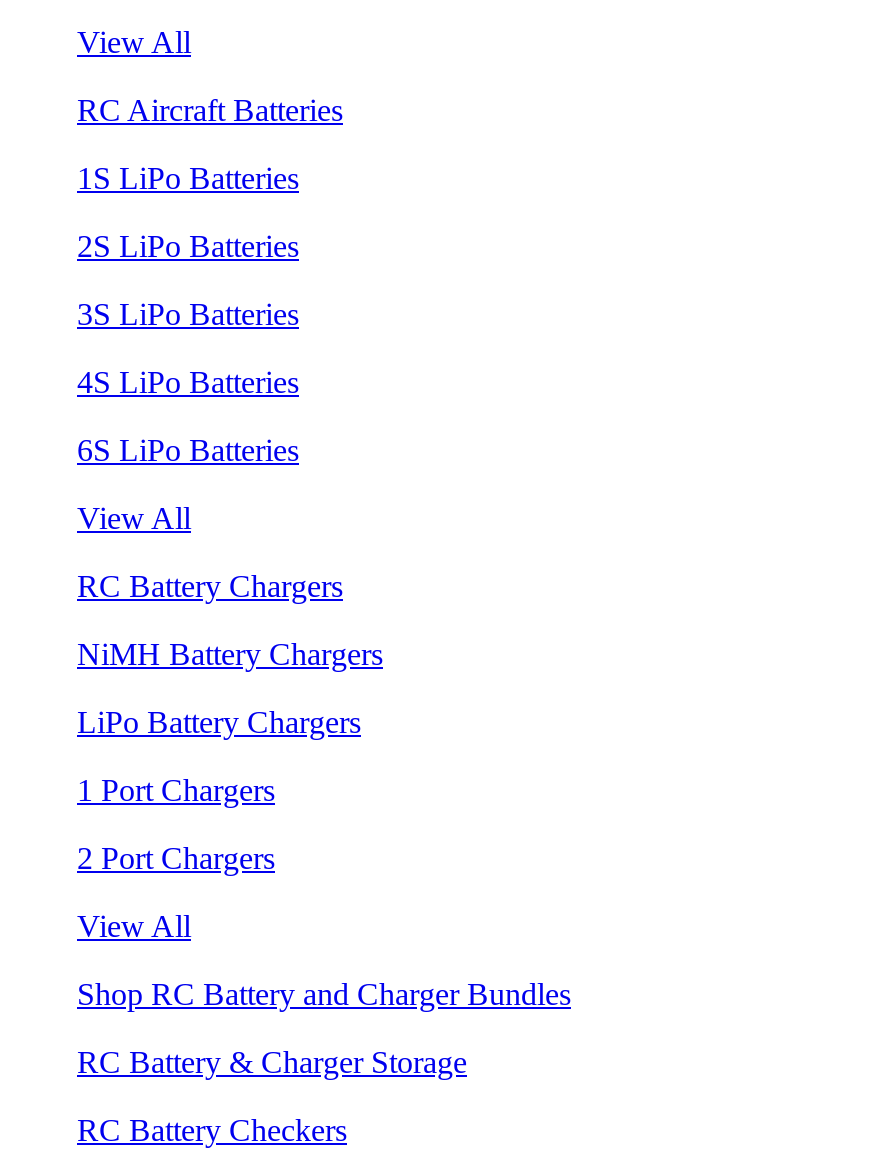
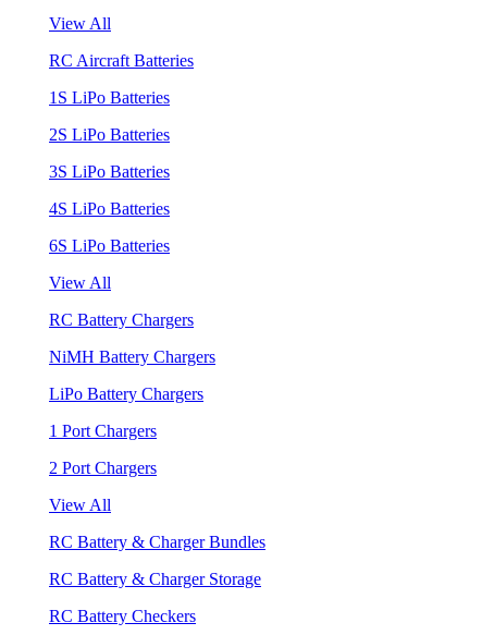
[77,977,571,1011] Shop RC Battery and Charger Bundles -> [49,532,265,551] RC Battery & Charger Bundles

